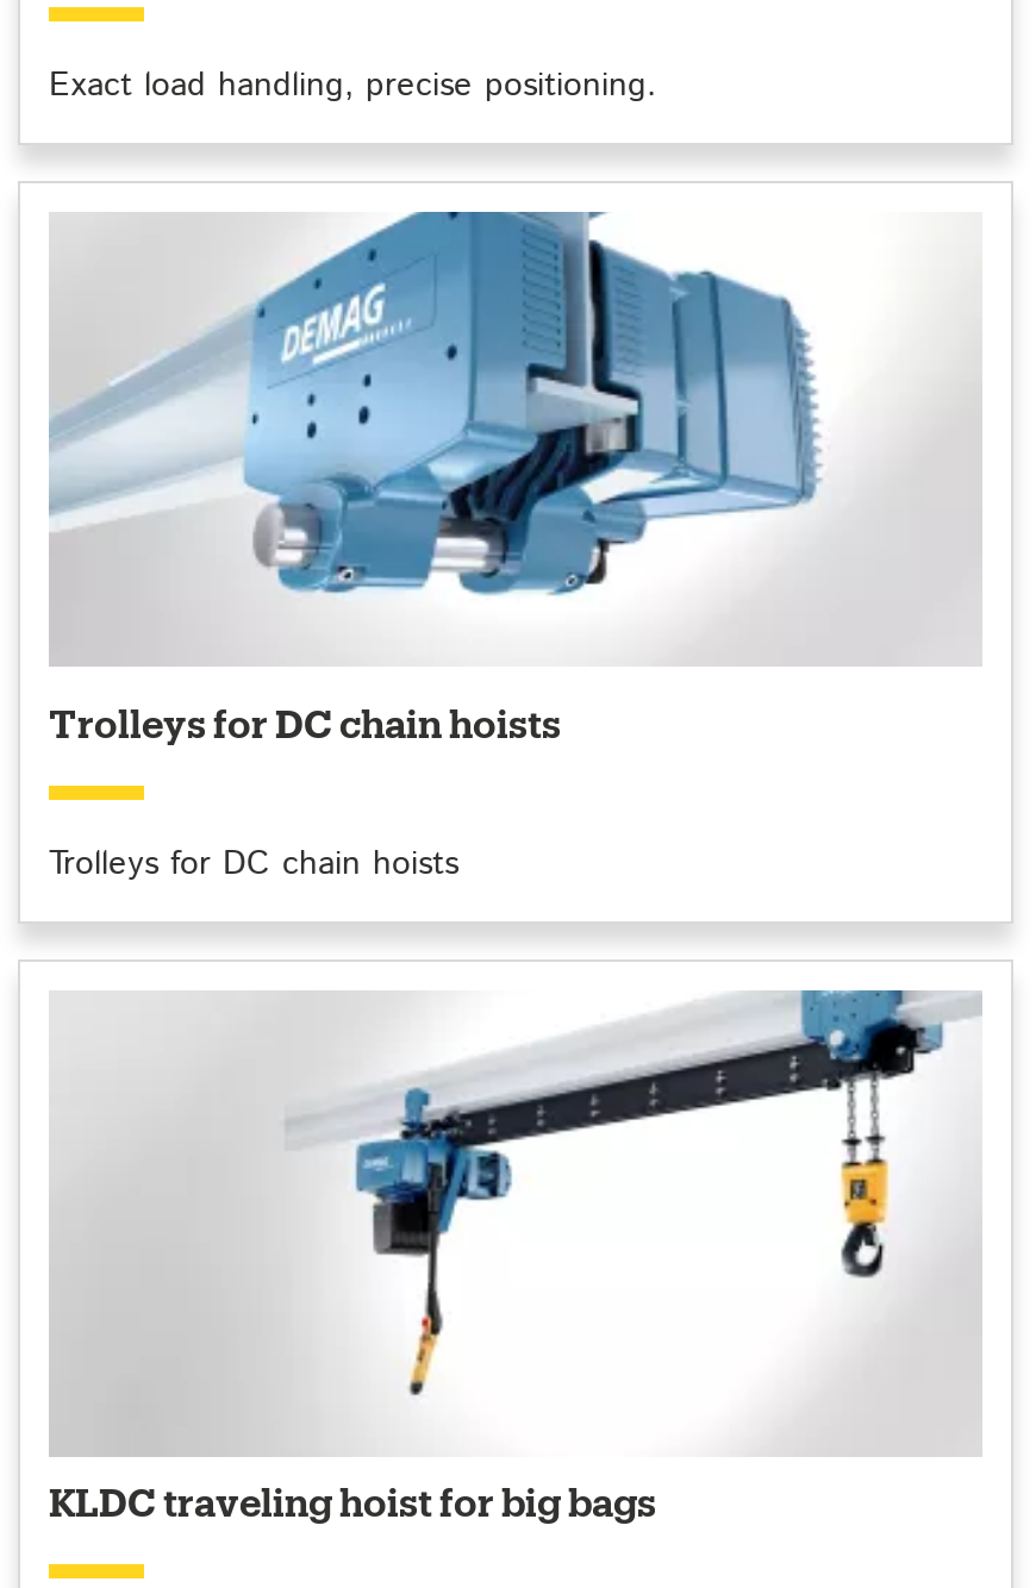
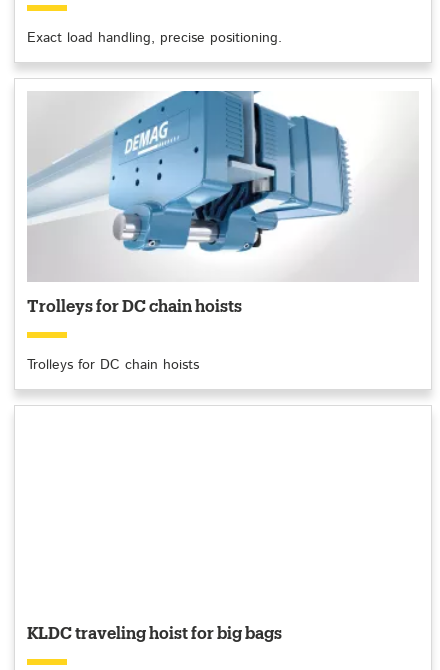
[49,988,982,1457] [image] -> none

